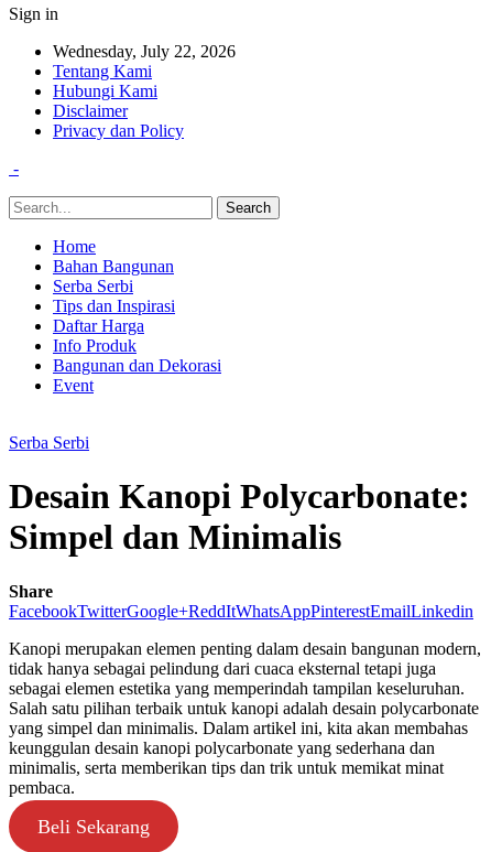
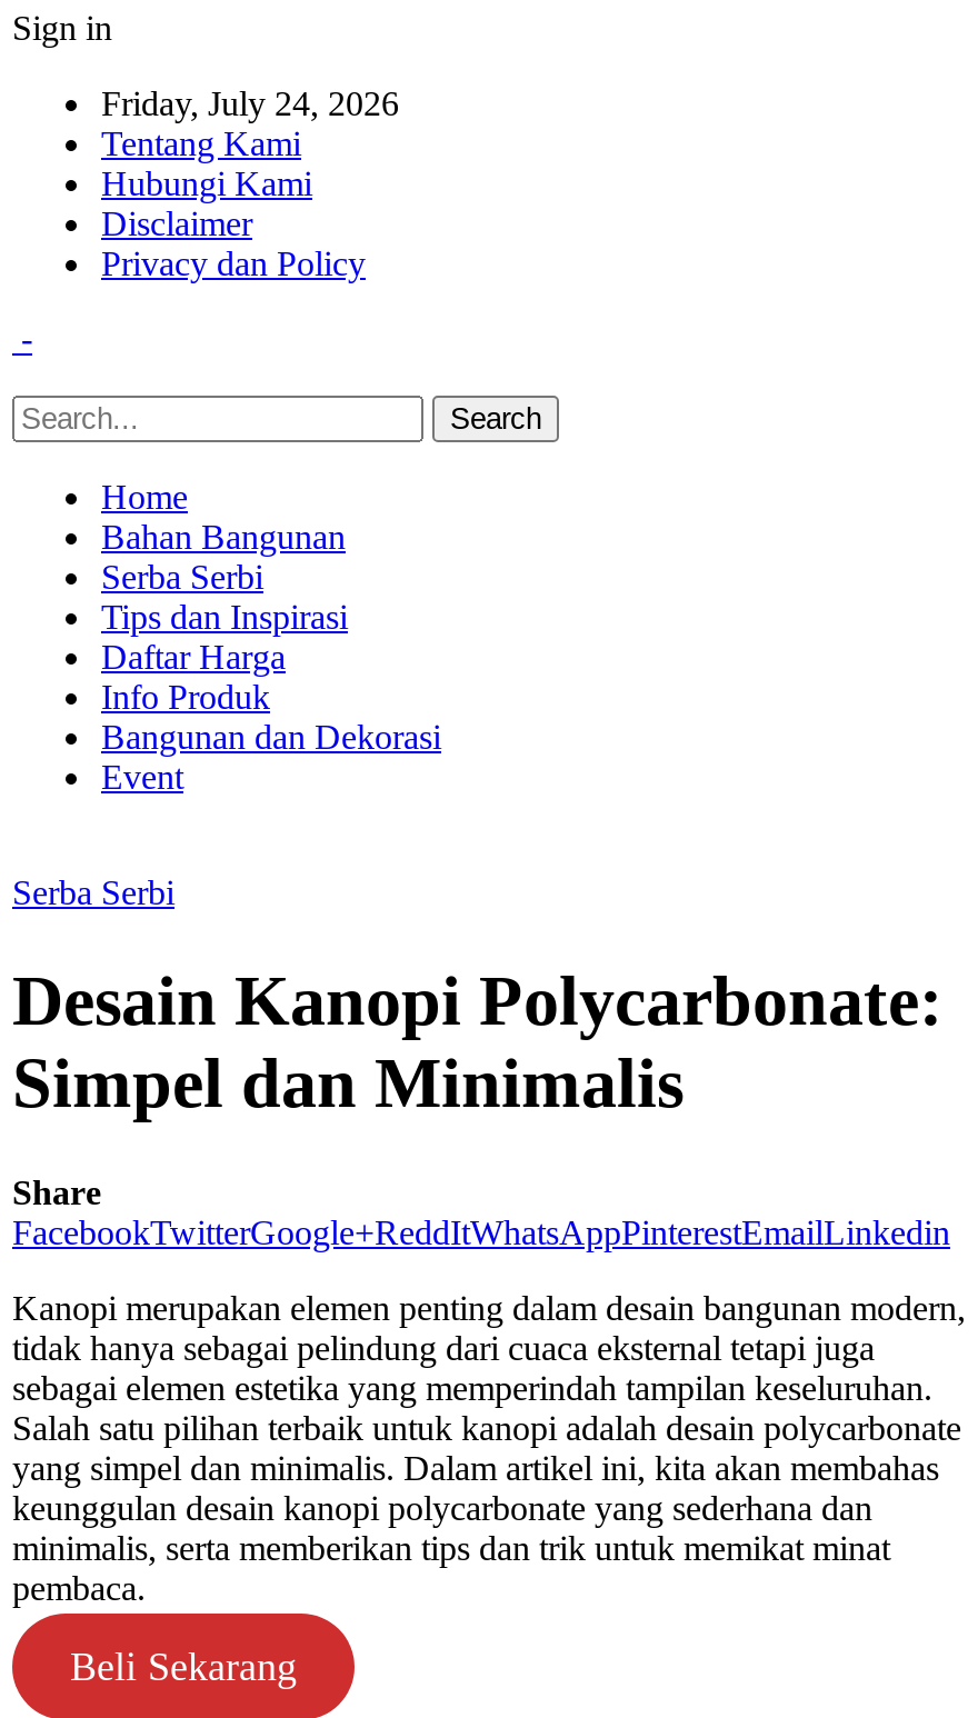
[53,42,236,61] Wednesday, July 22, 2026 -> [101,84,399,122] Friday, July 24, 2026

